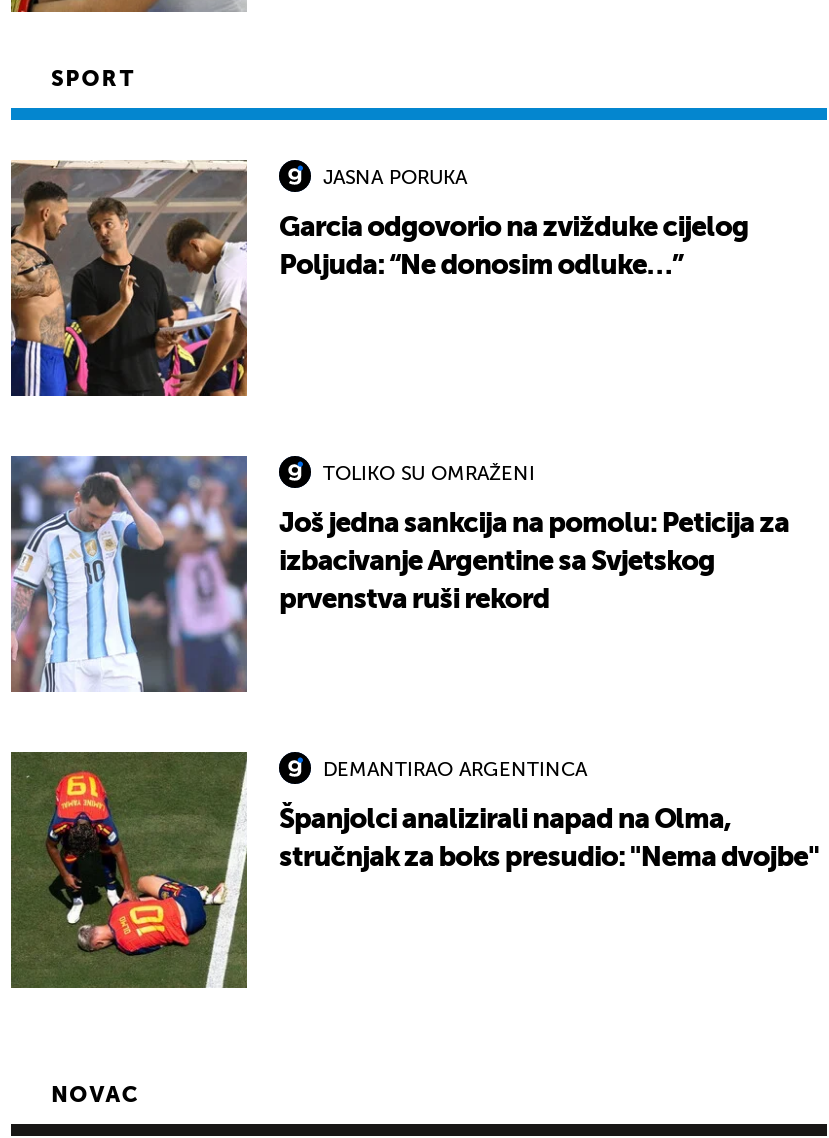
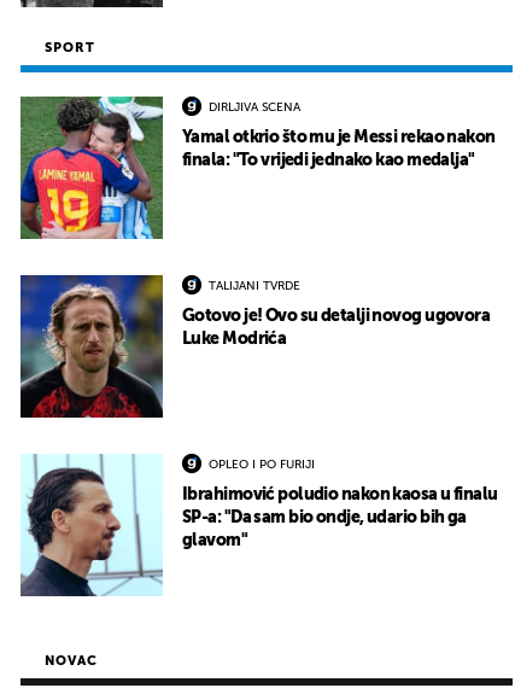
[9,160,749,398] [image] | Garcia odgovorio na zvižduke cijelog | Poljuda: “Ne donosim odluke…” -> [19,95,495,240] [image] | Yamal otkrio što mu je Messi rekao nakon | finala: "To vrijedi jednako kao medalja"
[323,168,467,188] JASNA PORUKA -> [209,102,300,114] DIRLJIVA SCENA
[9,454,789,694] [image] | Još jedna sankcija na pomolu: Peticija za | izbacivanje Argentine sa Svjetskog | prvenstva ruši rekord -> [19,274,490,419] [image] | Gotovo je! Ovo su detalji novog ugovora | Luke Modrića
[323,464,535,484] TOLIKO SU OMRAŽENI -> [209,280,300,292] TALIJANI TVRDE
[9,750,819,990] [image] | Španjolci analizirali napad na Olma, | stručnjak za boks presudio: "Nema dvojbe" -> [21,454,498,597] [image] | Ibrahimović poludio nakon kaosa u finalu | SP-a: "Da sam bio ondje, udario bih ga | glavom"
[323,760,587,780] DEMANTIRAO ARGENTINCA -> [209,459,315,471] OPLEO I PO FURIJI

